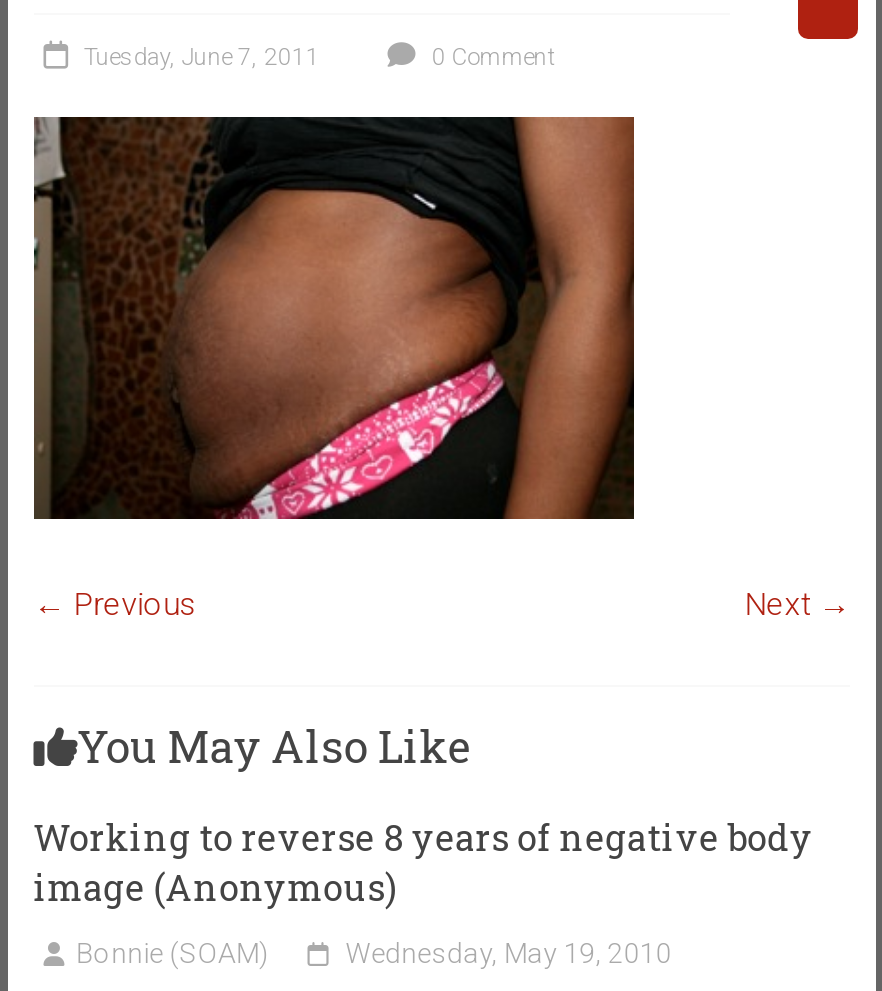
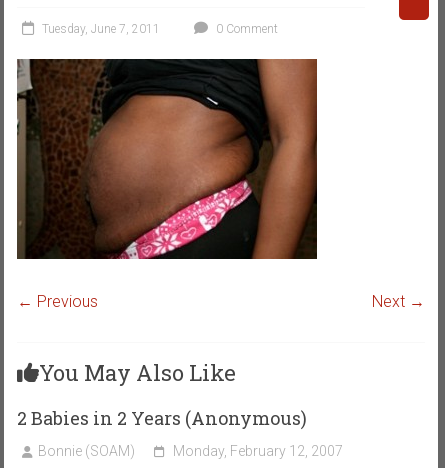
[34,812,814,910] Working to reverse 8 years of negative body | image (Anonymous) -> [17,406,307,430] 2 Babies in 2 Years (Anonymous)
[346,936,672,968] Wednesday, May 19, 2010 -> [173,443,343,459] Monday, February 12, 2007

